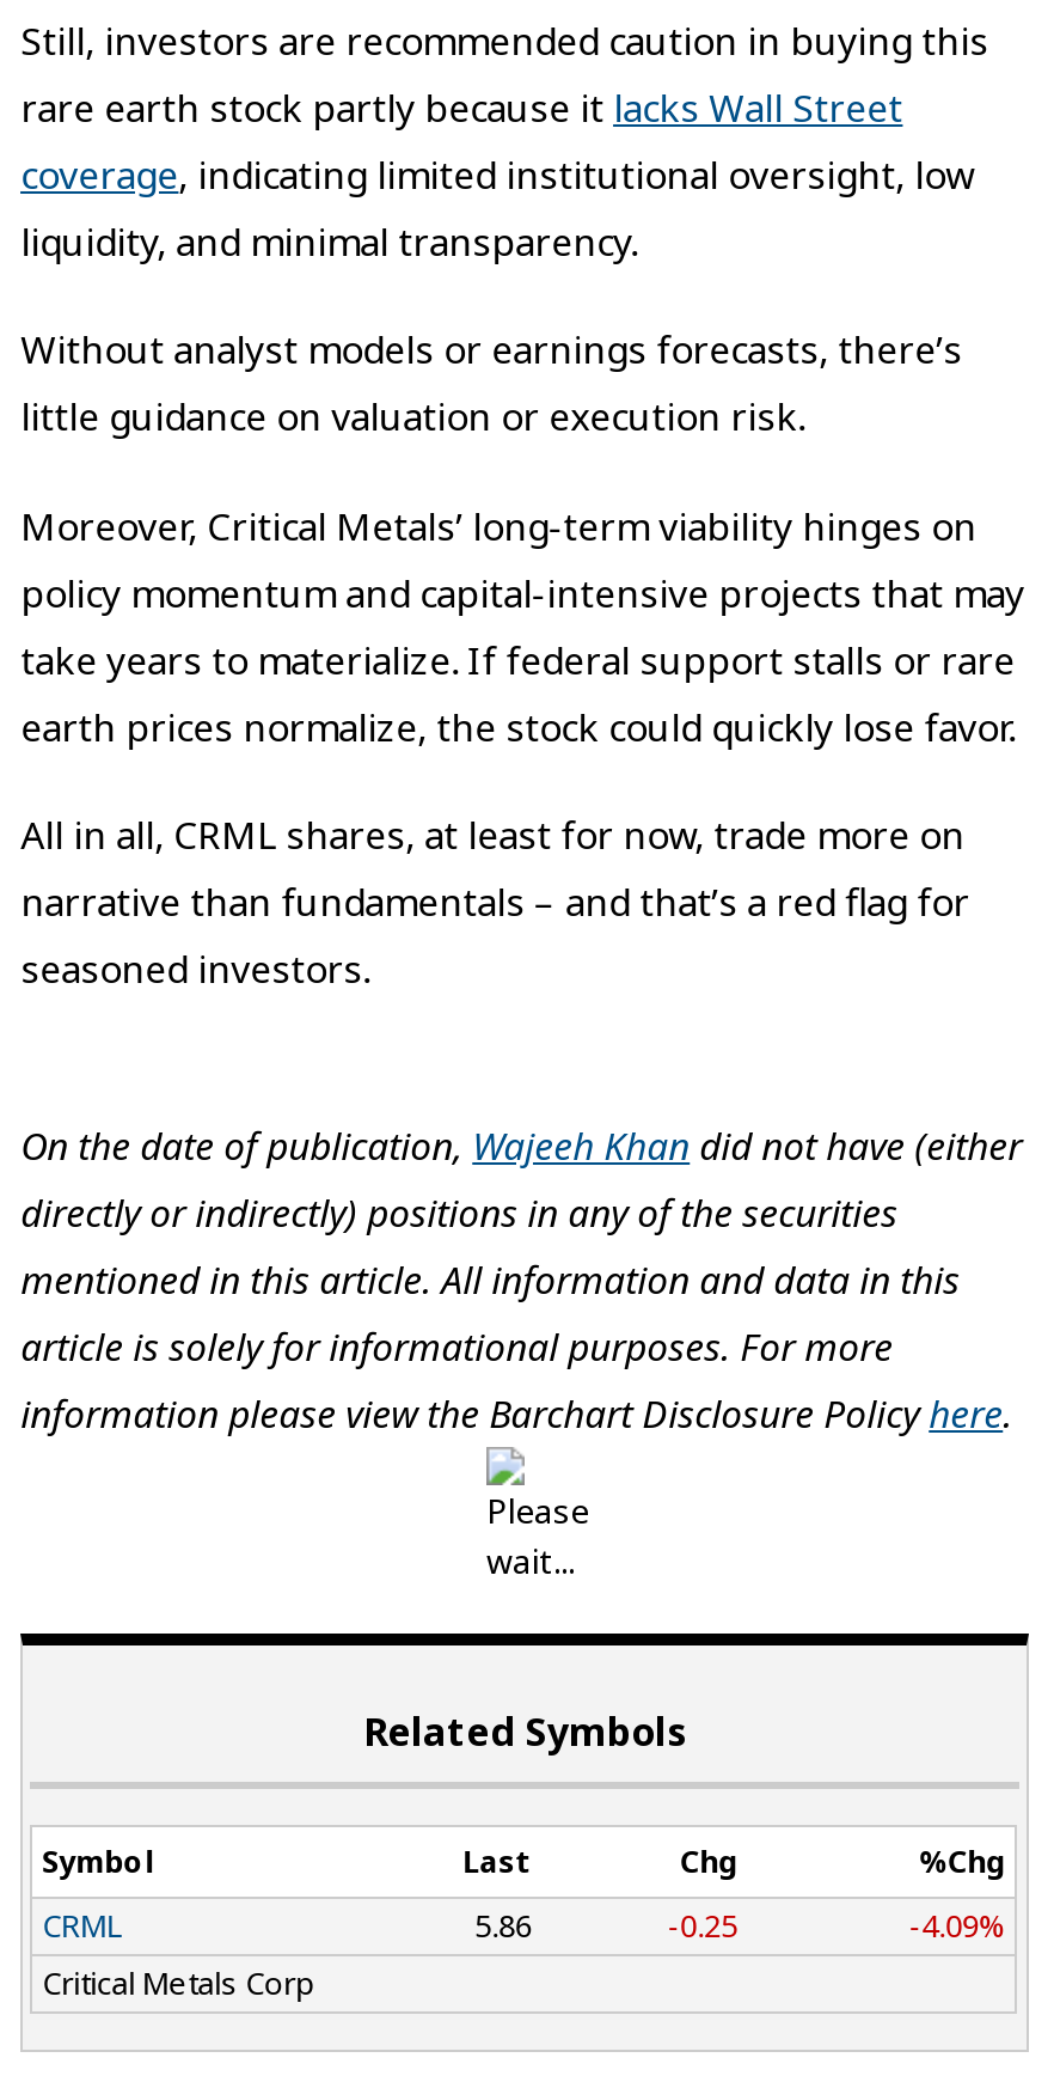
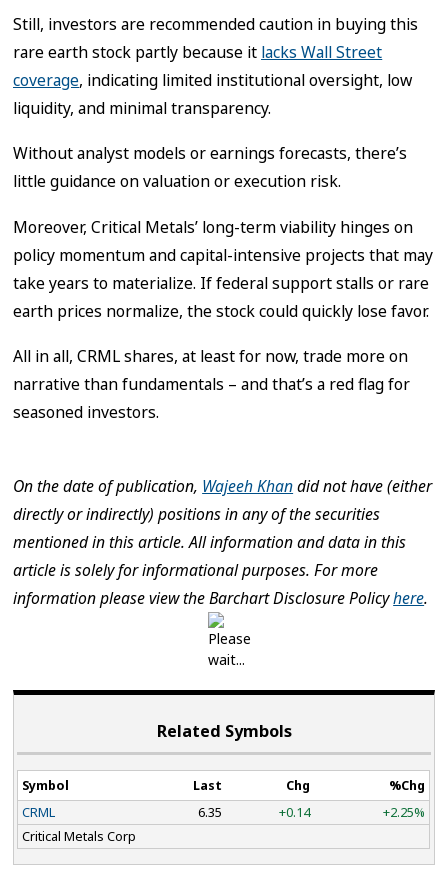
[475,1903,532,1946] 5.86 -> [198,803,222,821] 6.35
[668,1903,738,1946] -0.25 -> [279,803,310,821] +0.14
[910,1903,1005,1946] -4.09% -> [383,803,425,821] +2.25%

